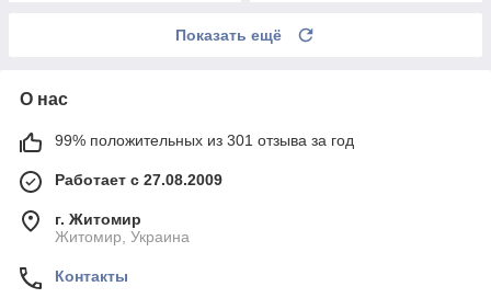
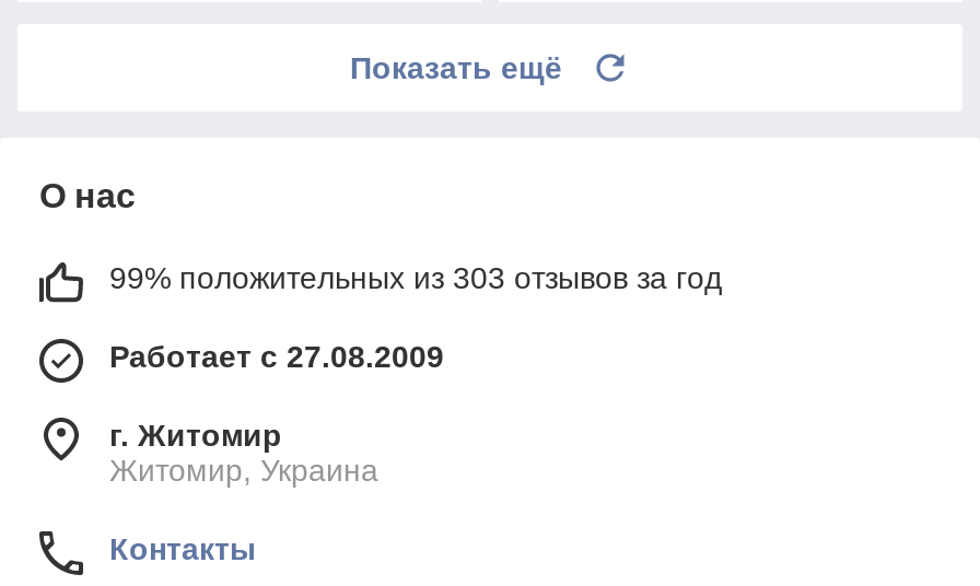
[55,131,354,149] 99% положительных из 301 отзыва за год -> [109,260,722,295] 99% положительных из 303 отзывов за год

